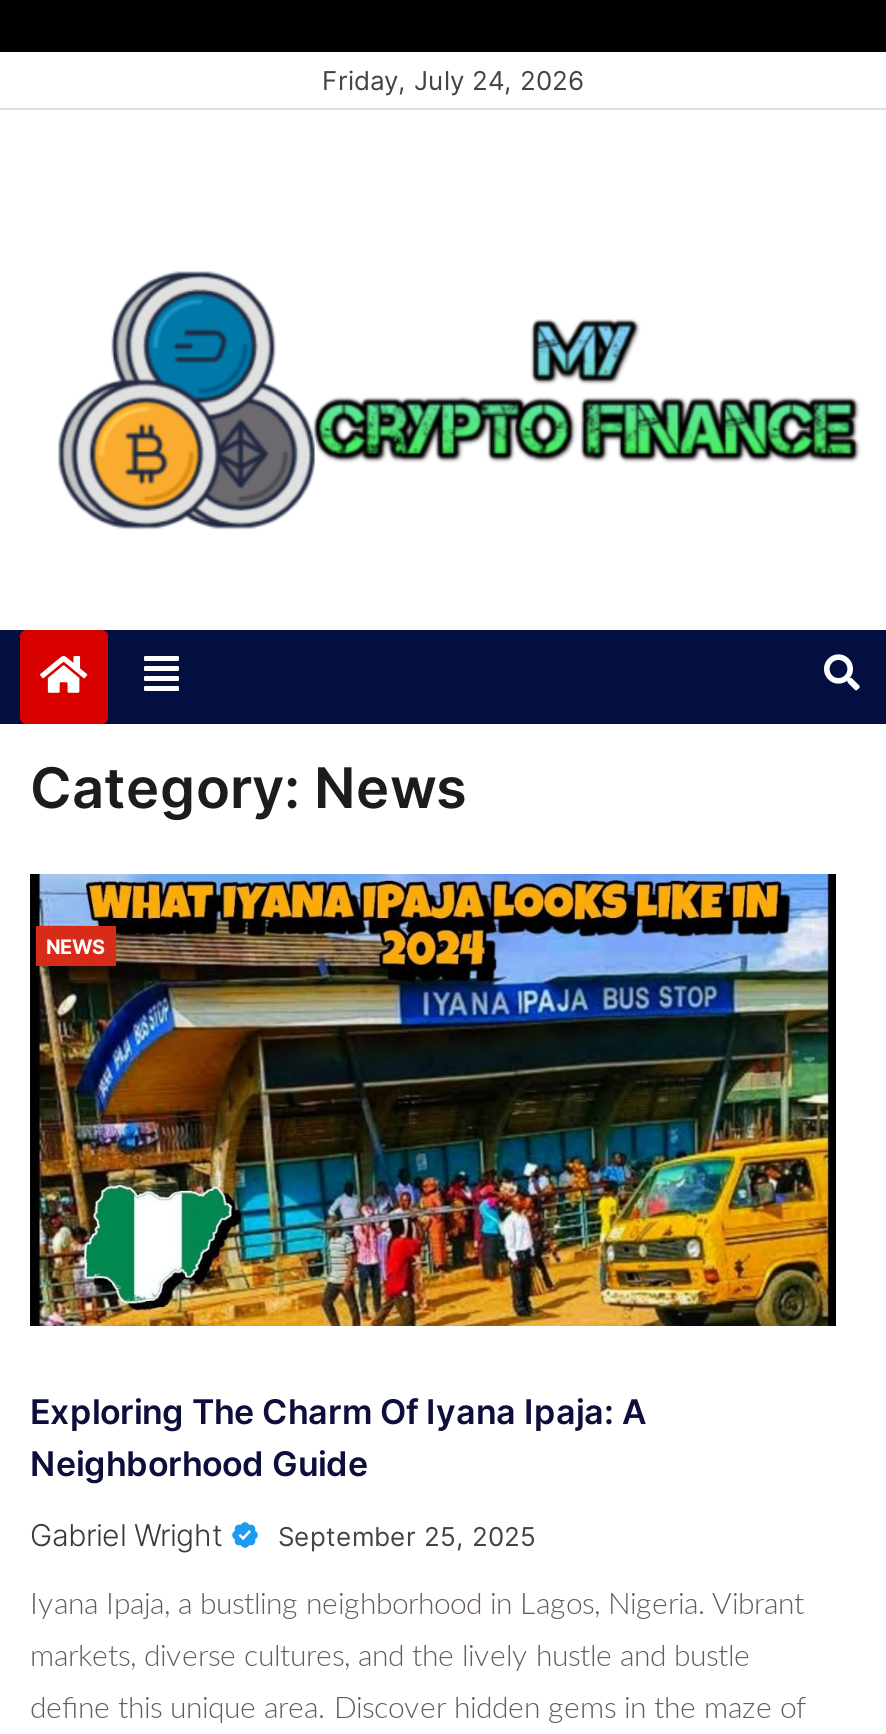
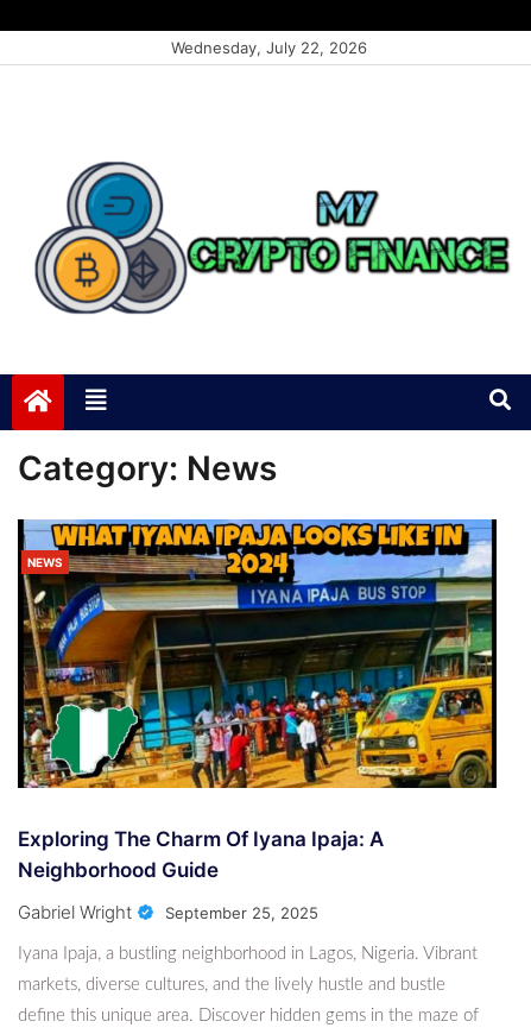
[322,64,584,96] Friday, July 24, 2026 -> [171,38,367,57] Wednesday, July 22, 2026

